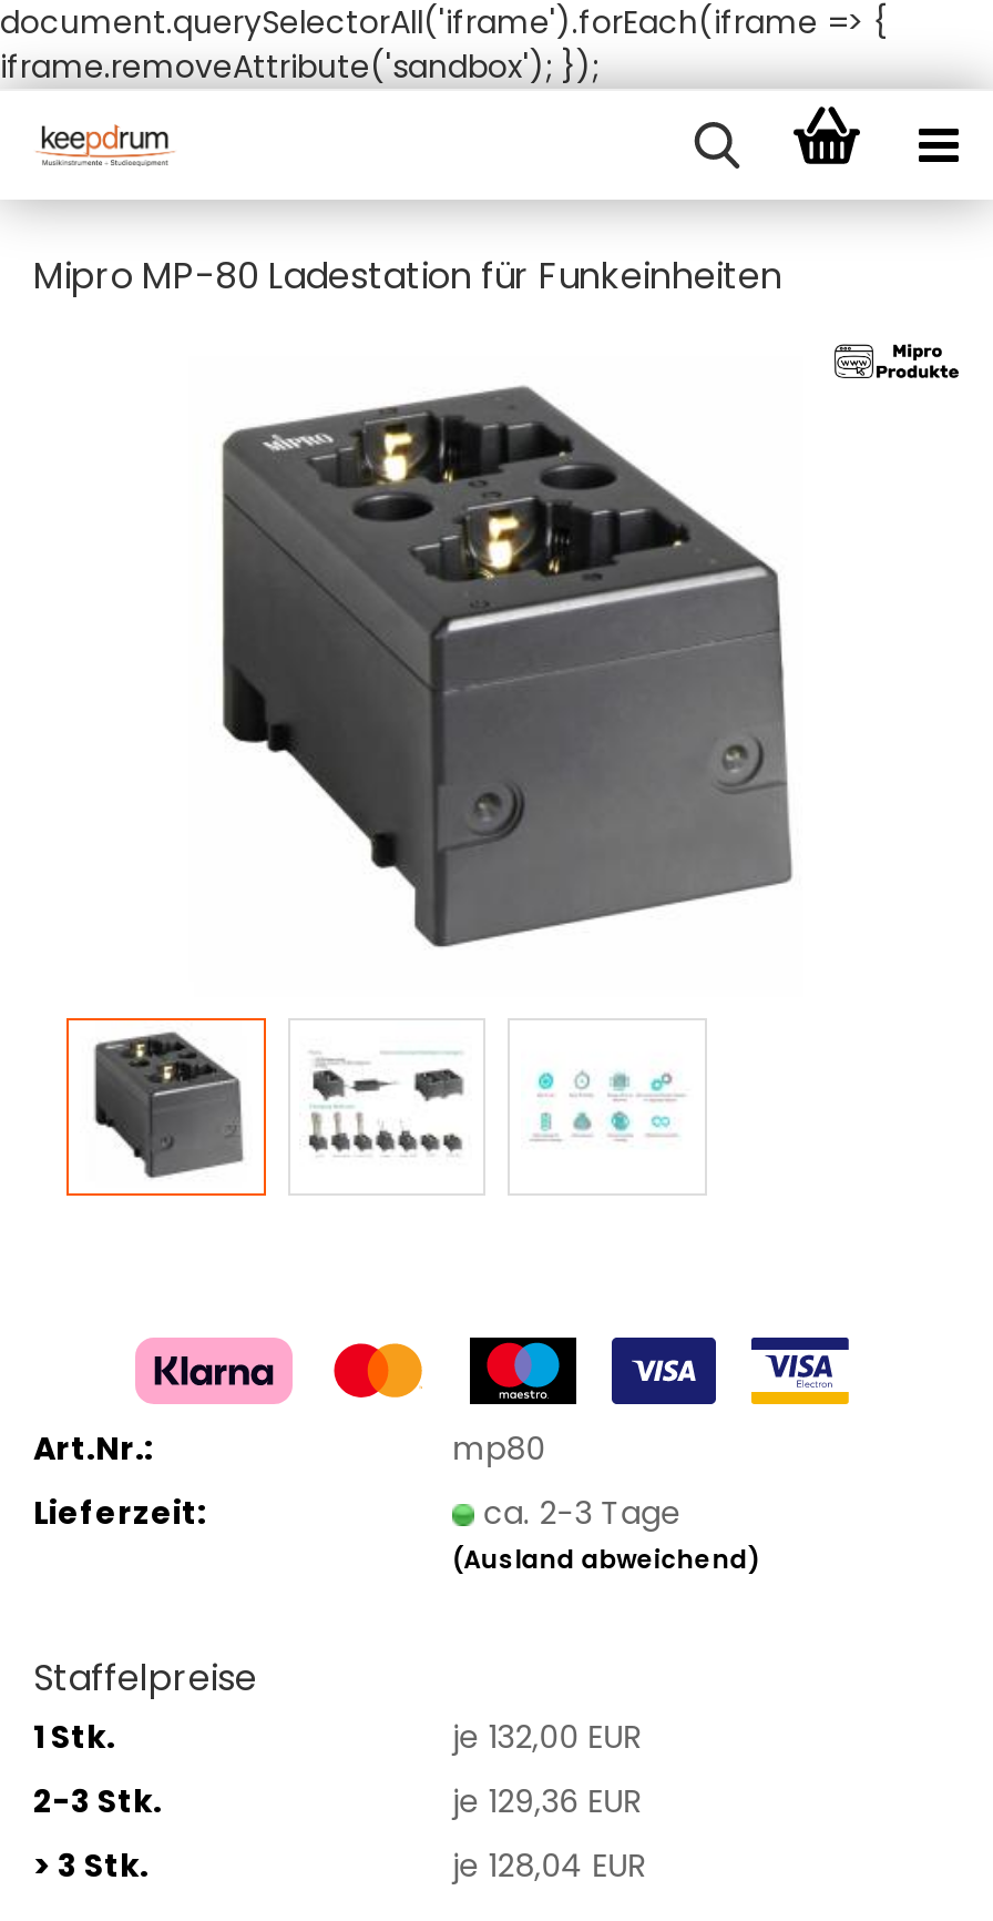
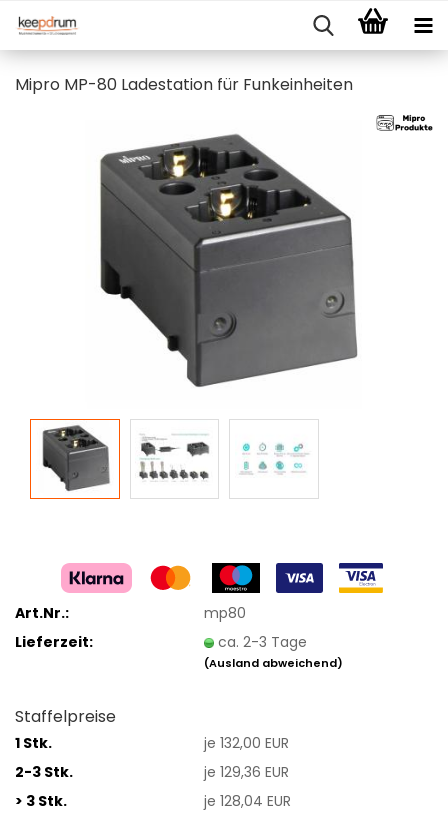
[0,0,887,89] document.querySelectorAll('iframe').forEach(iframe => { | iframe.removeAttribute('sandbox'); }); -> none

